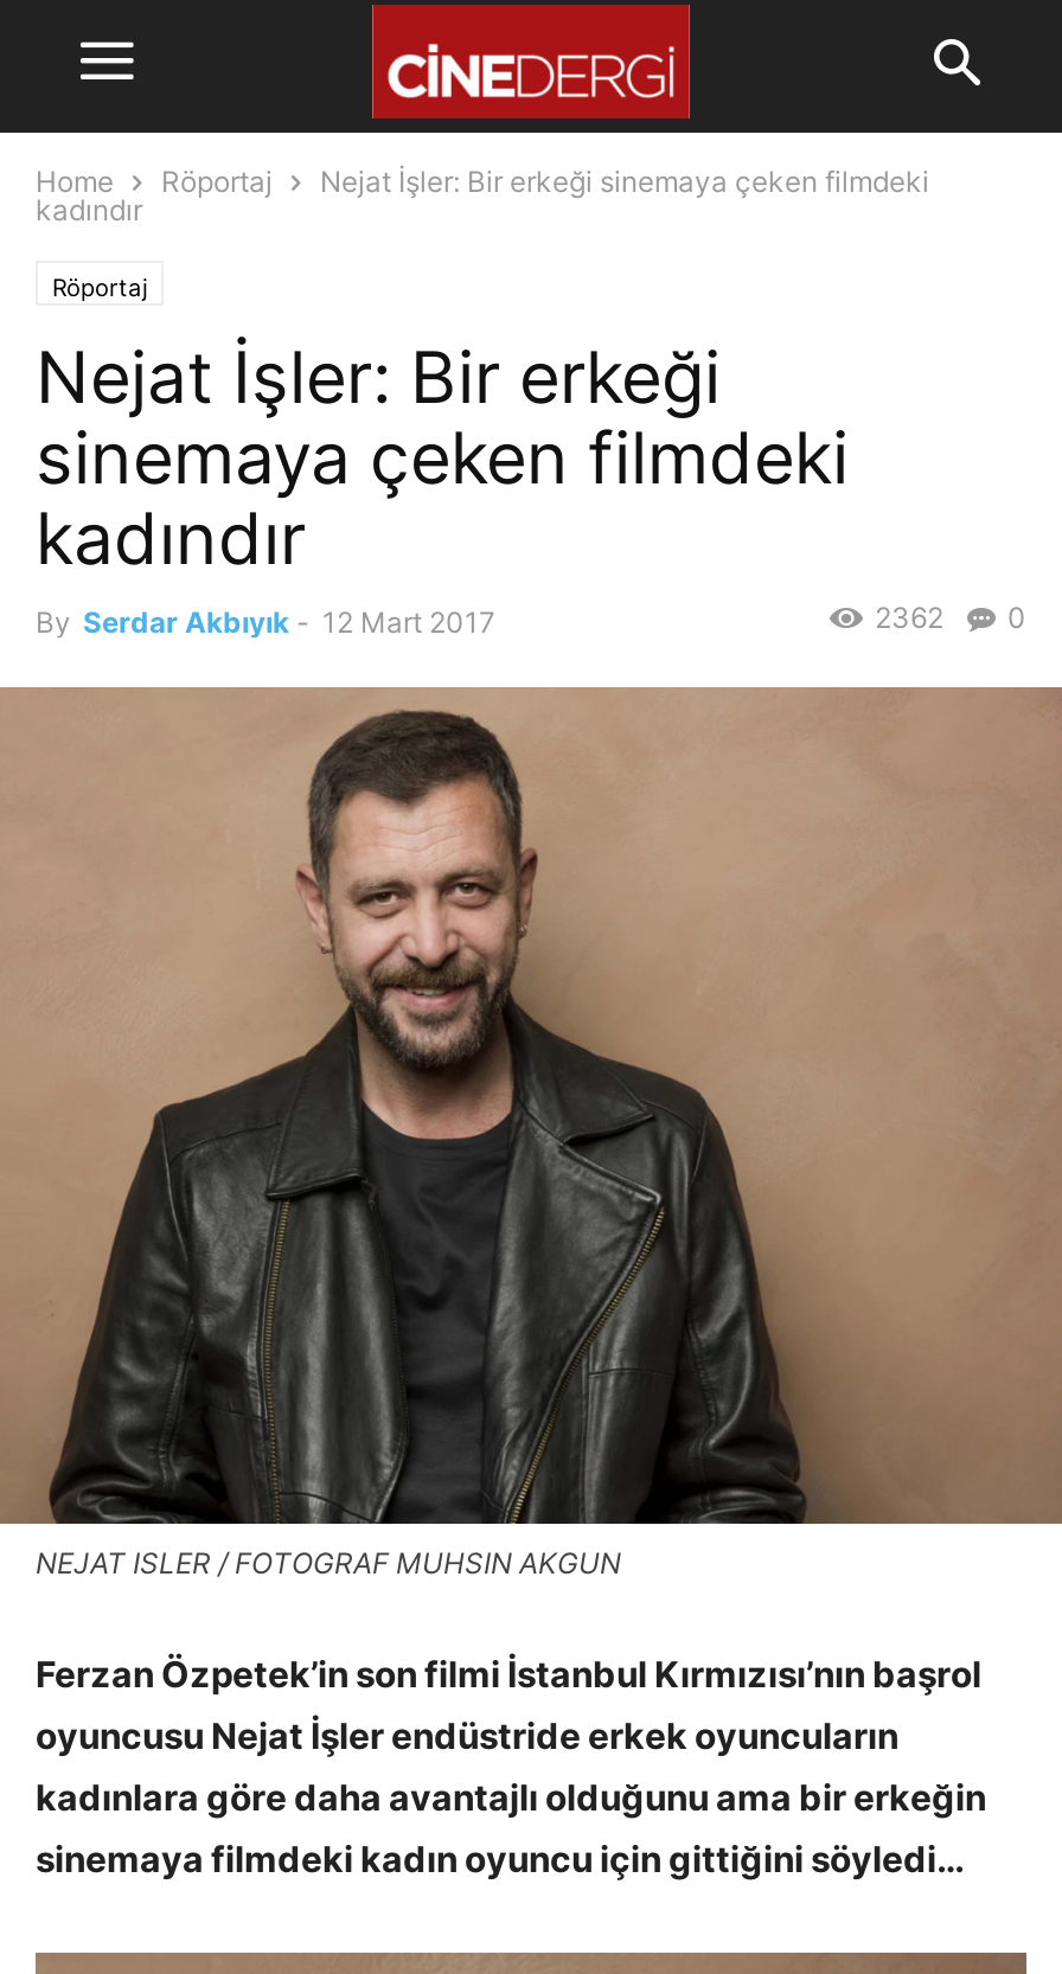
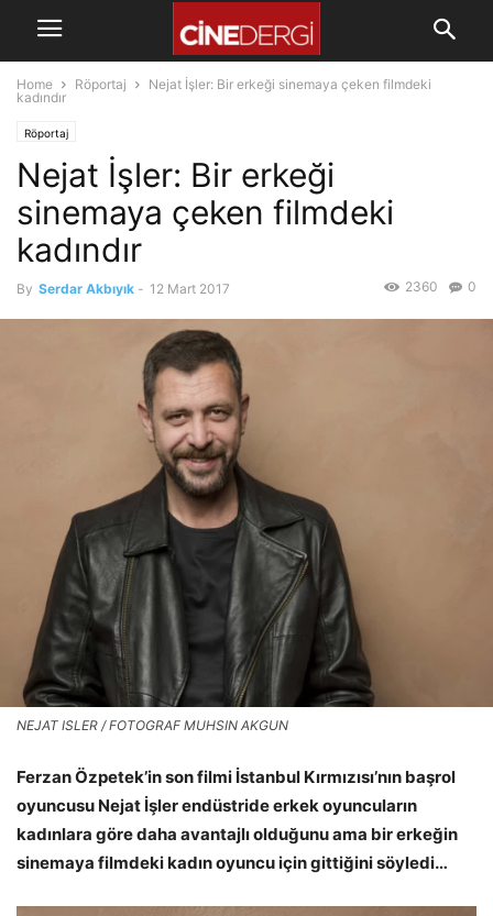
[875,600,1026,635] 2362 0 -> [405,278,476,295] 2360 0

